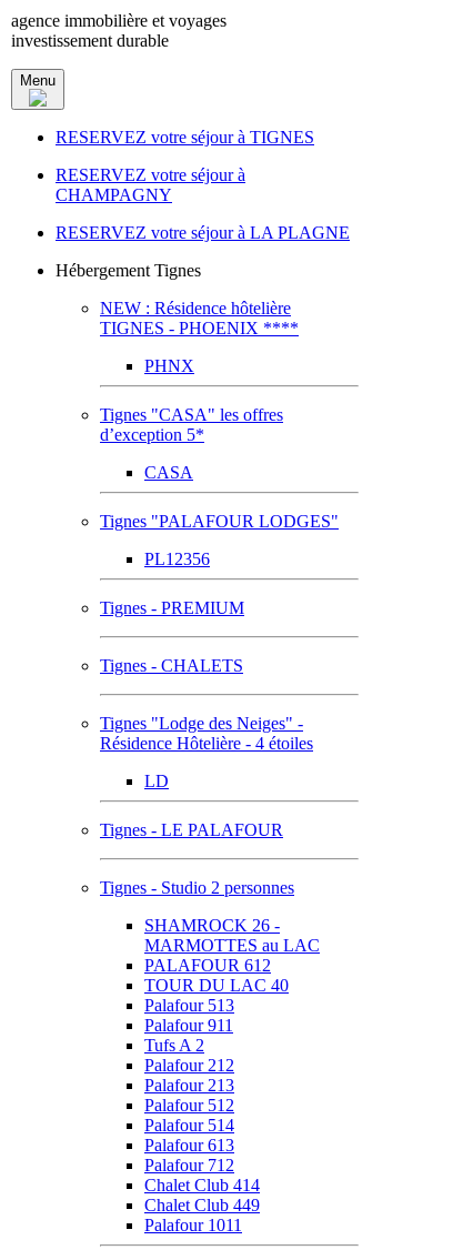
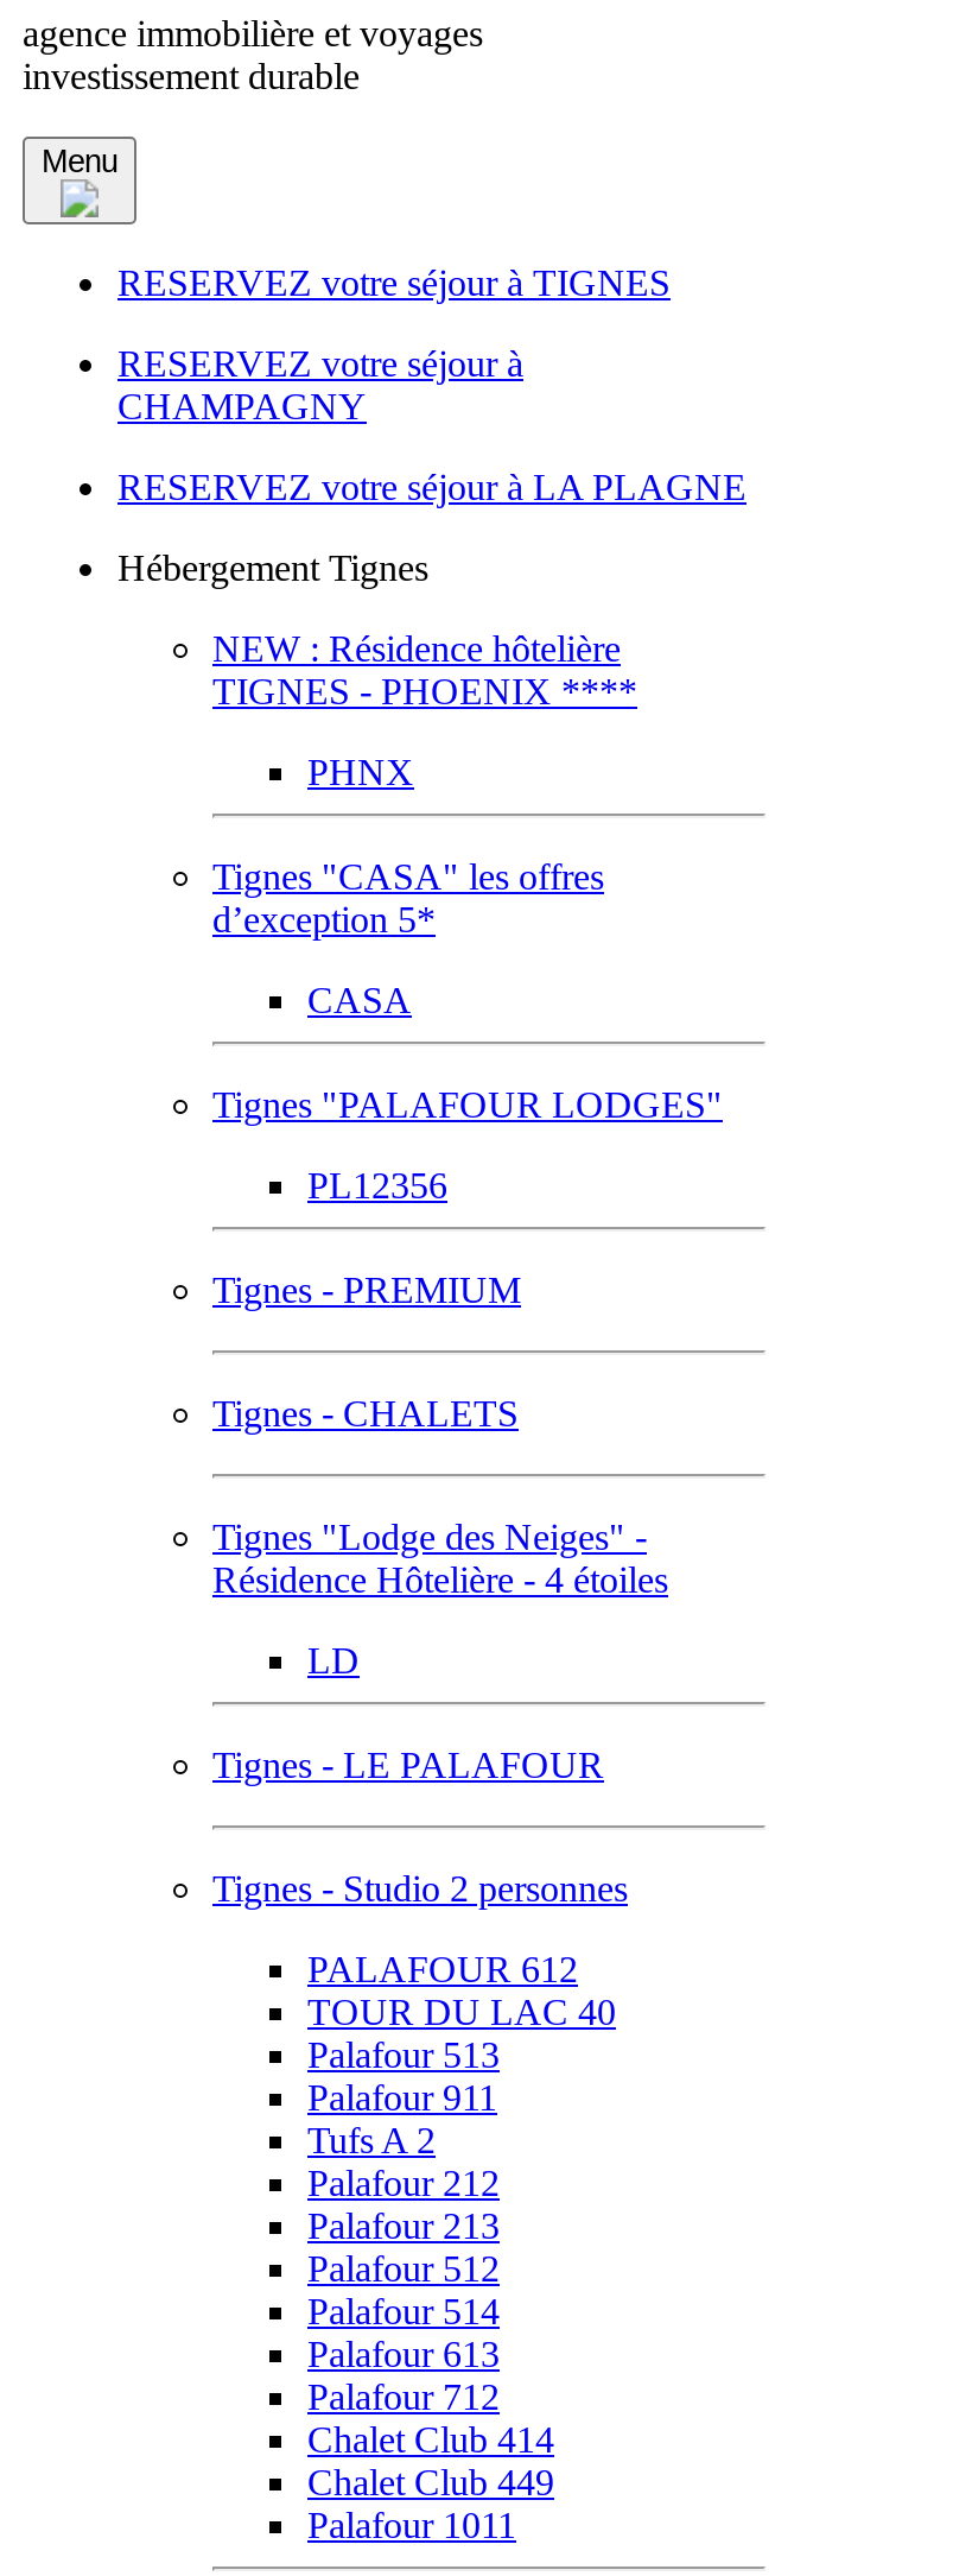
[144,916,320,955] SHAMROCK 26 - | MARMOTTES au LAC -> none

